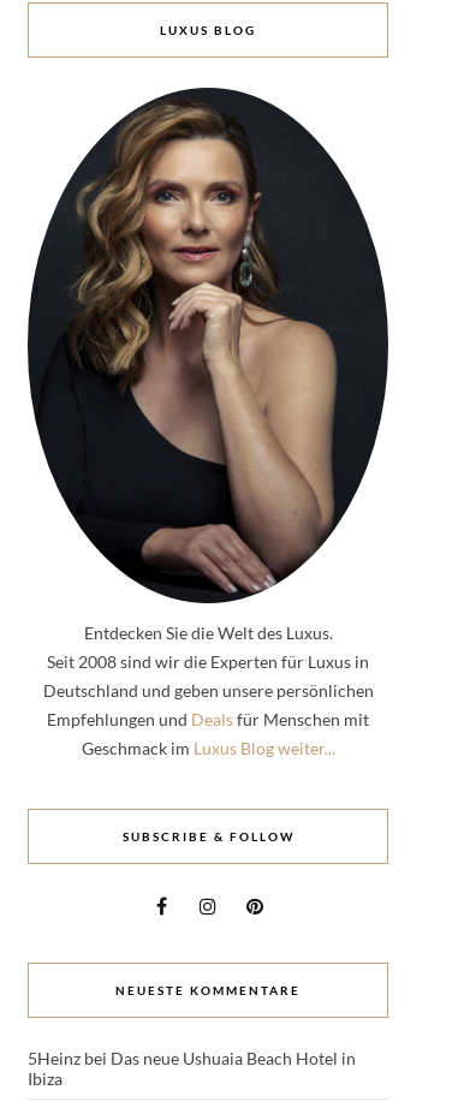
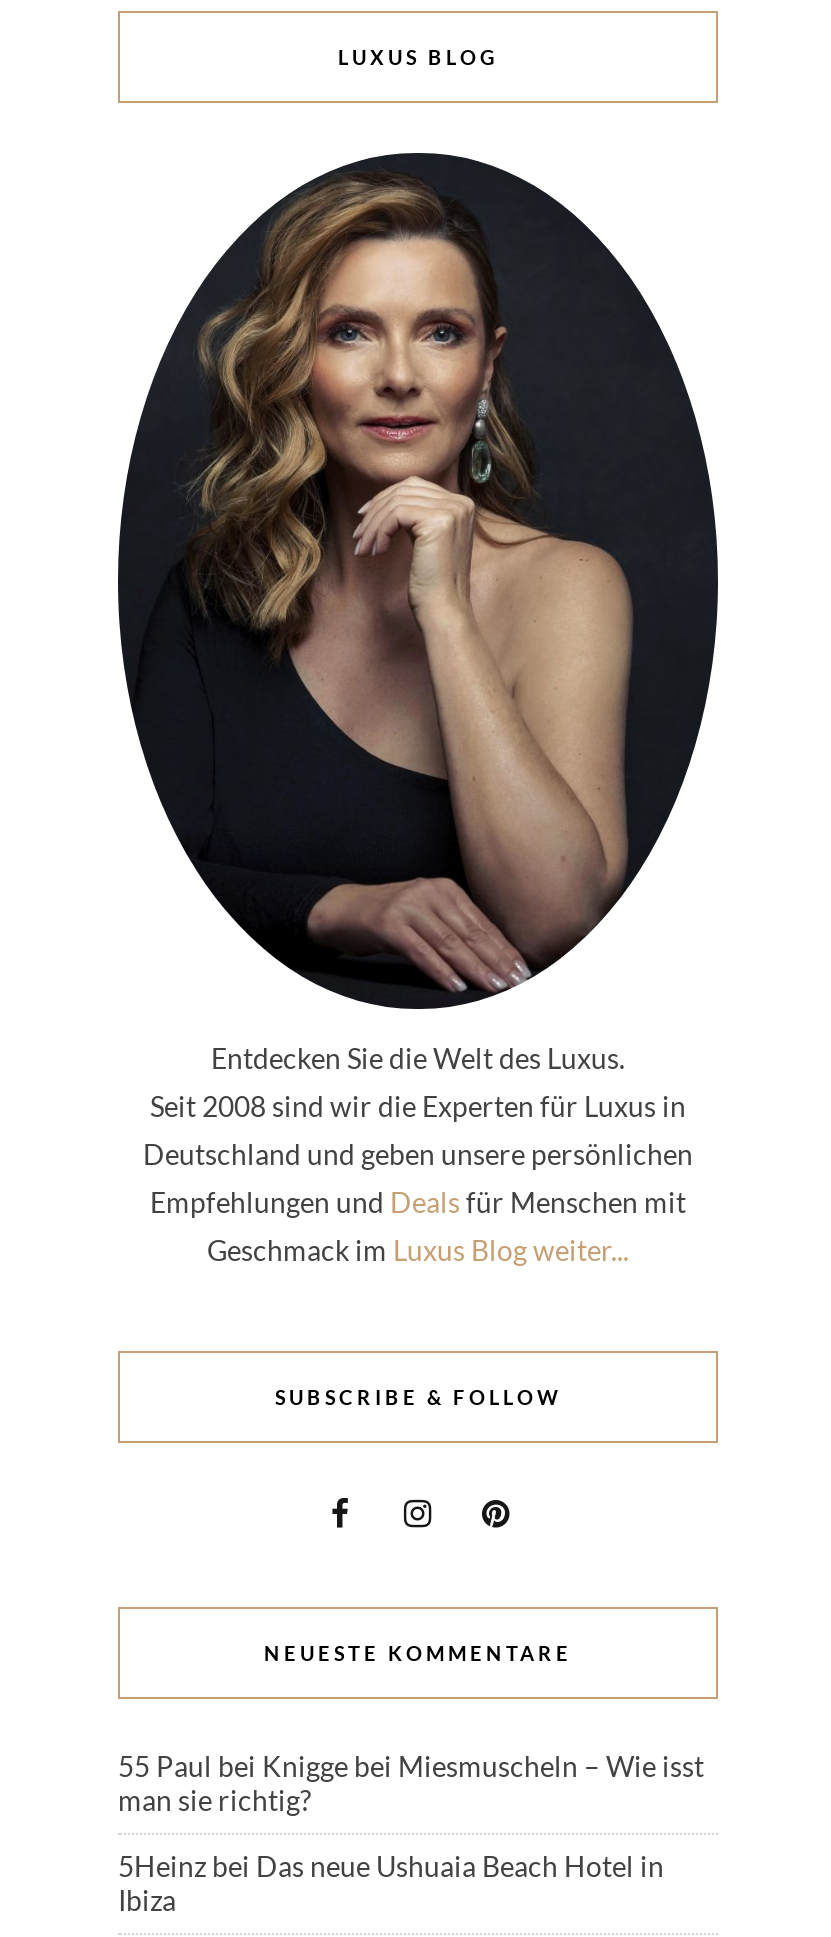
none -> [118,1749,704,1817] 55 Paul bei Knigge bei Miesmuscheln – Wie isst | man sie richtig?

